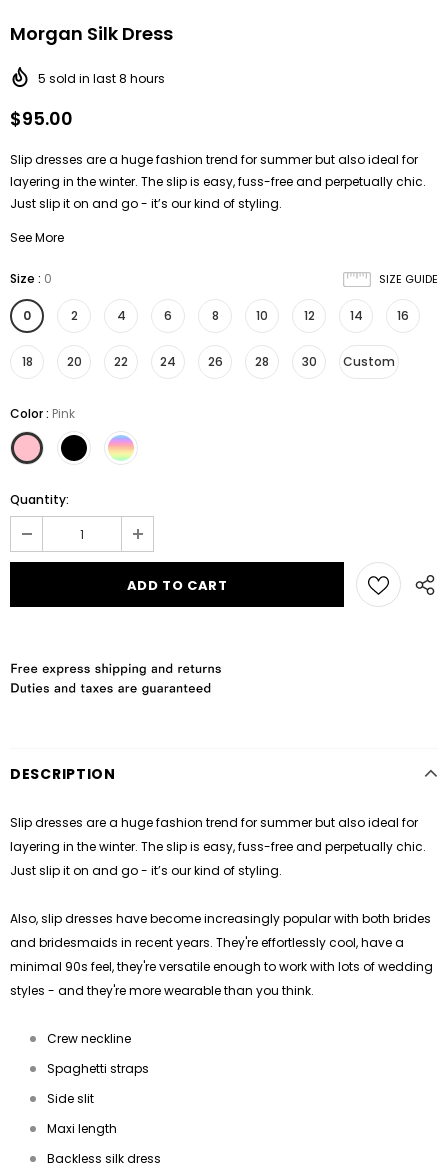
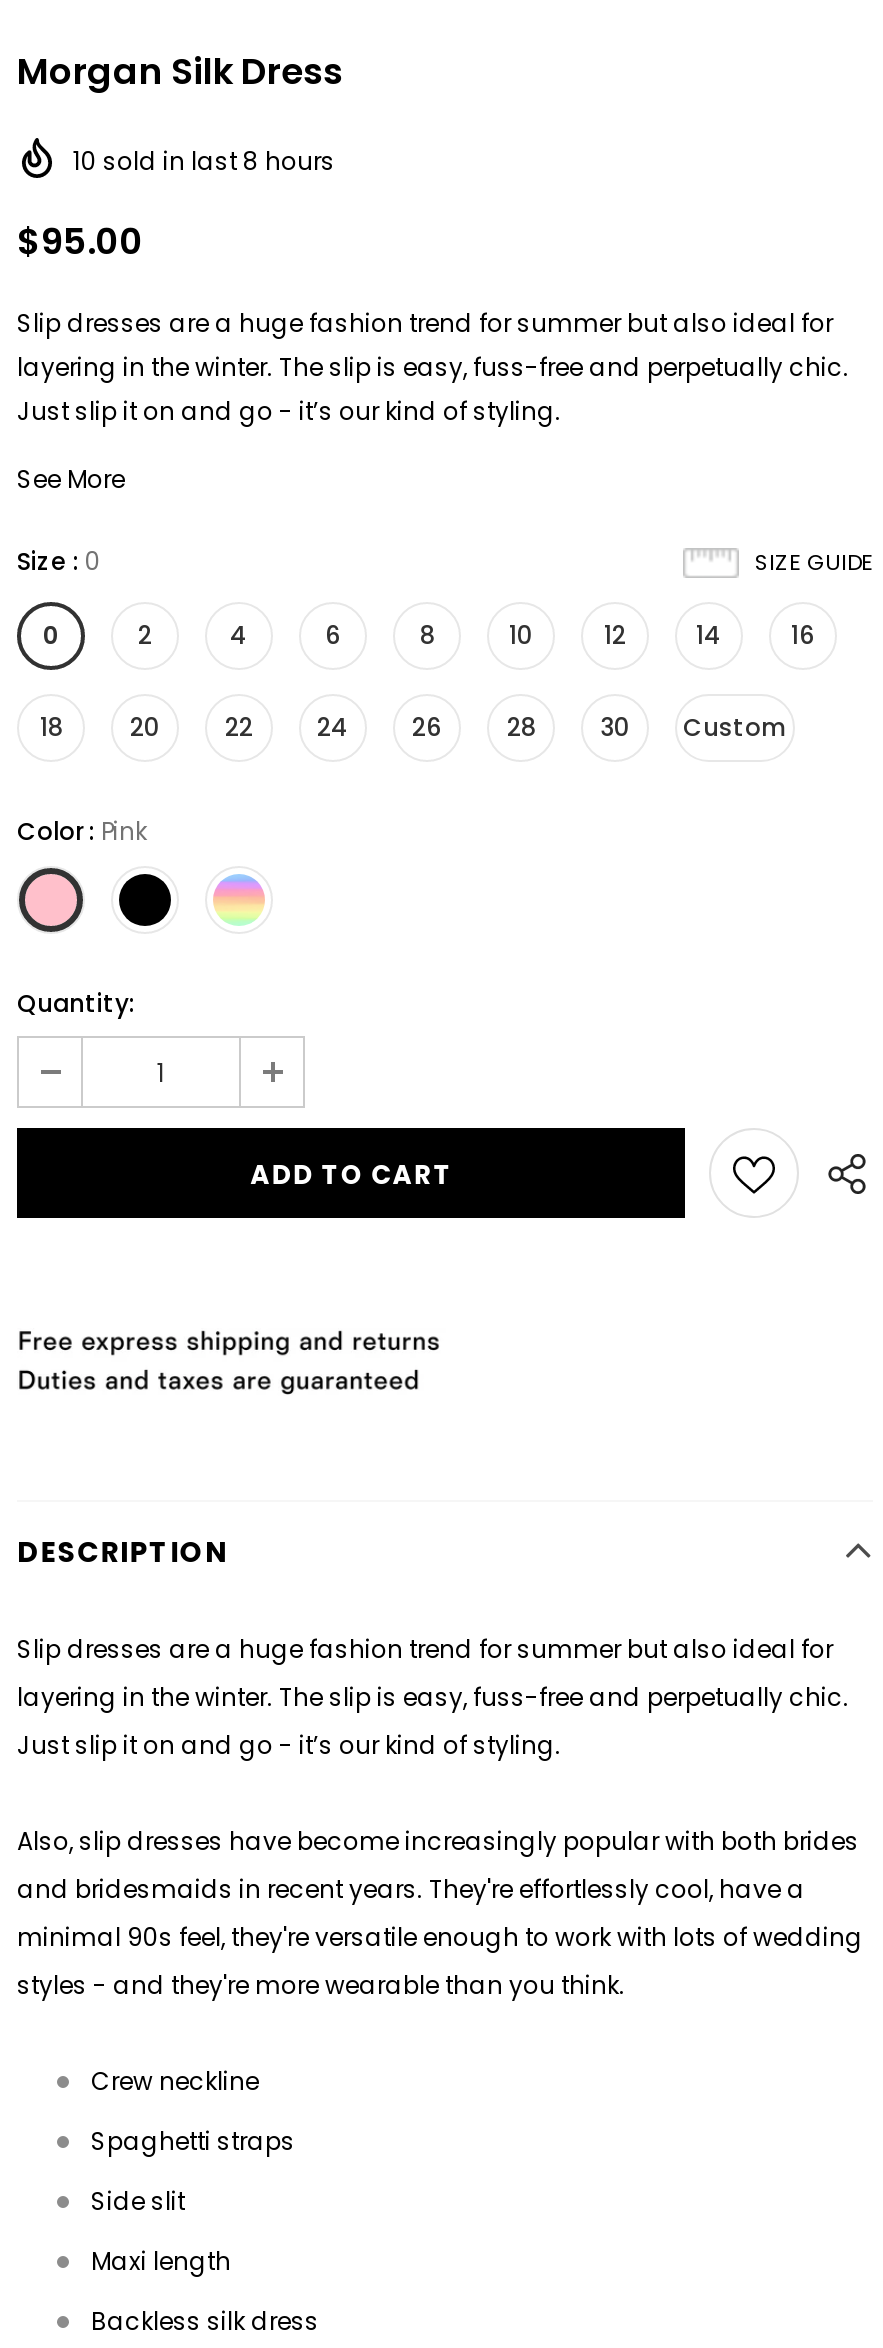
[38,70,165,87] 5 sold in last 8 hours -> [73,145,335,179] 10 sold in last 8 hours

